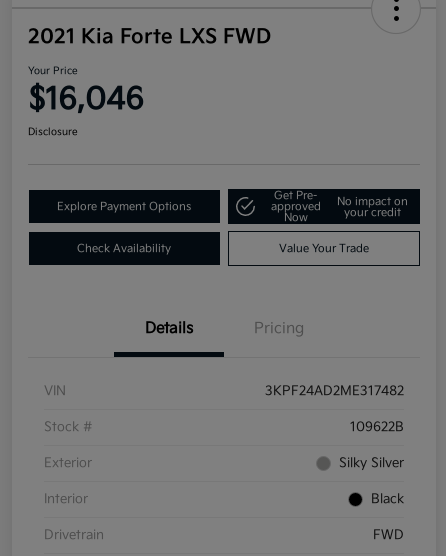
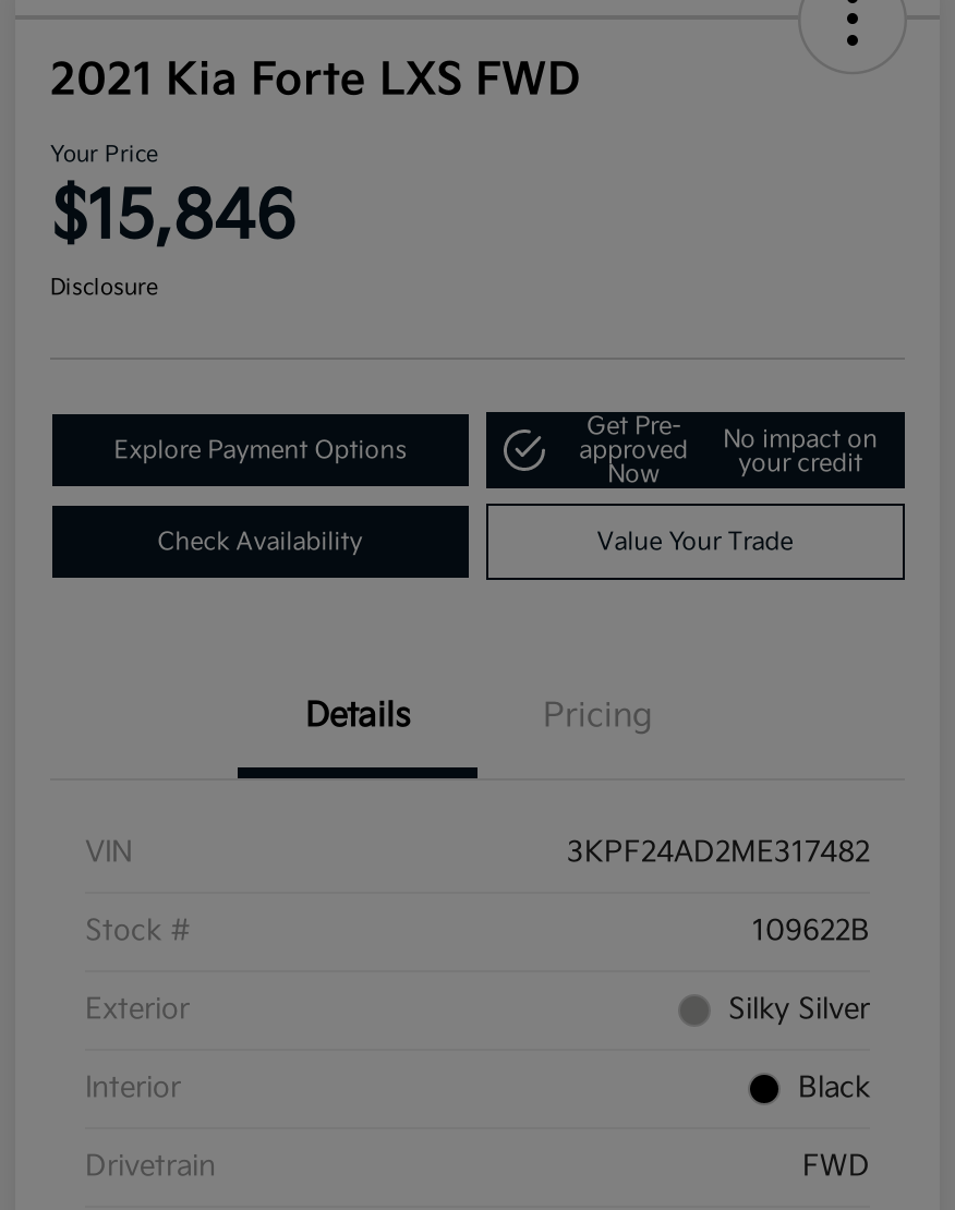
[28,82,144,118] $16,046 -> [50,179,297,258] $15,846

